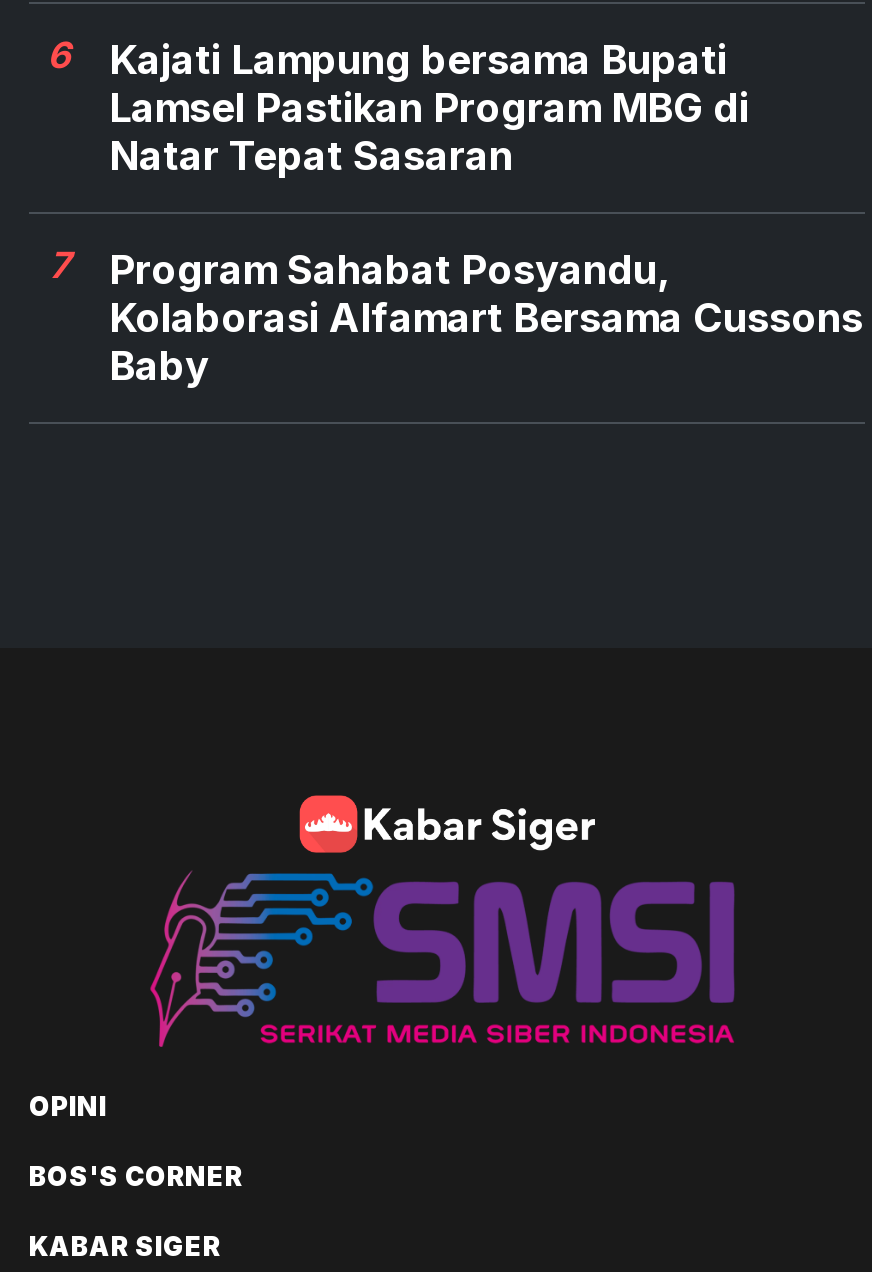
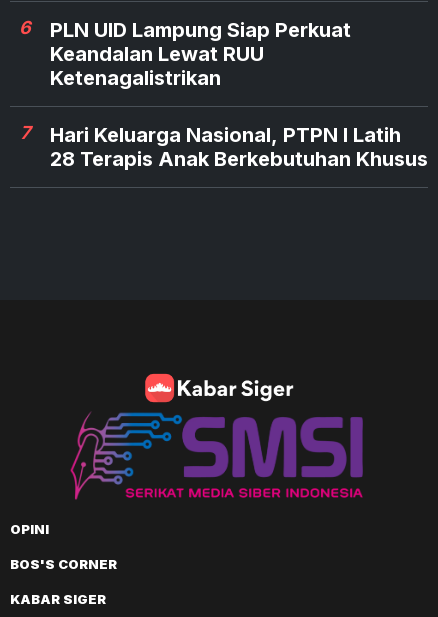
[109,36,749,180] Kajati Lampung bersama Bupati | Lamsel Pastikan Program MBG di | Natar Tepat Sasaran -> [50,18,351,90] PLN UID Lampung Siap Perkuat | Keandalan Lewat RUU | Ketenagalistrikan
[109,246,863,390] Program Sahabat Posyandu, | Kolaborasi Alfamart Bersama Cussons | Baby -> [50,123,428,171] Hari Keluarga Nasional, PTPN I Latih | 28 Terapis Anak Berkebutuhan Khusus

